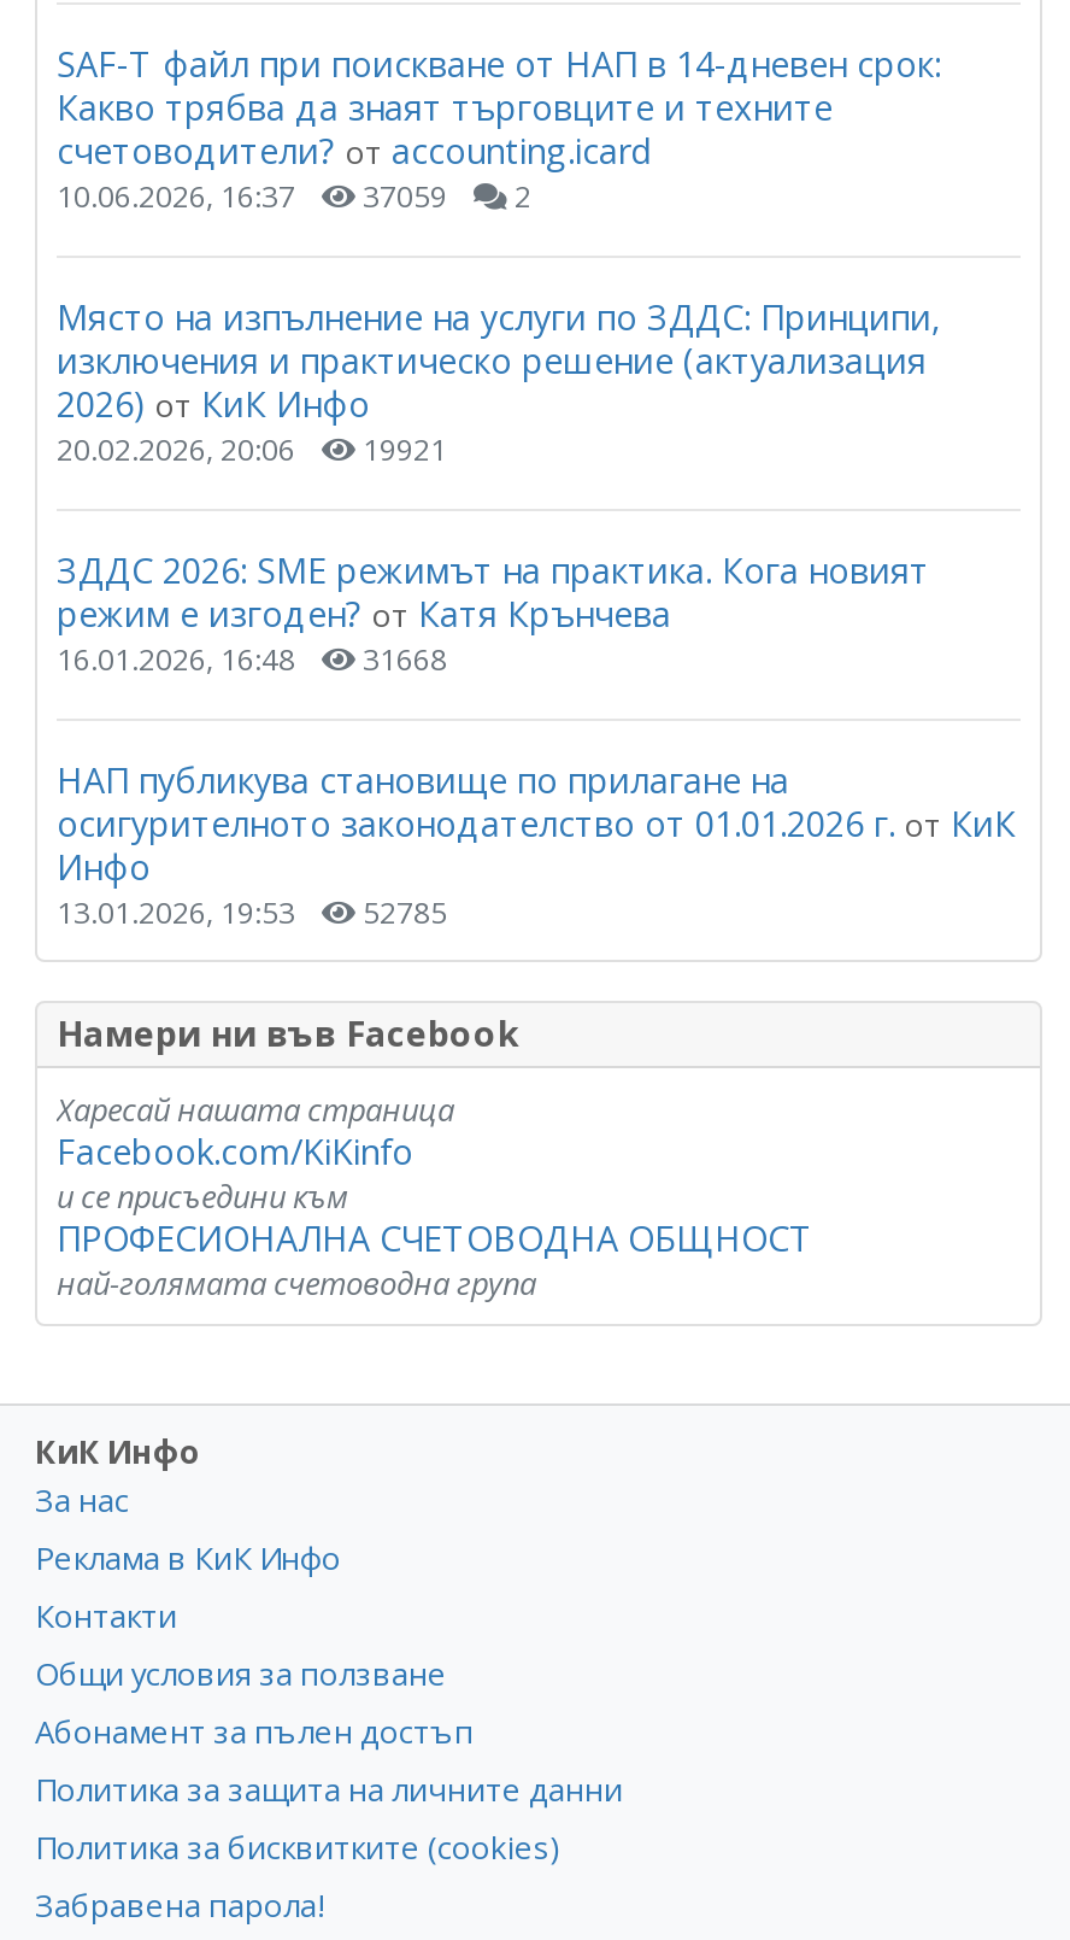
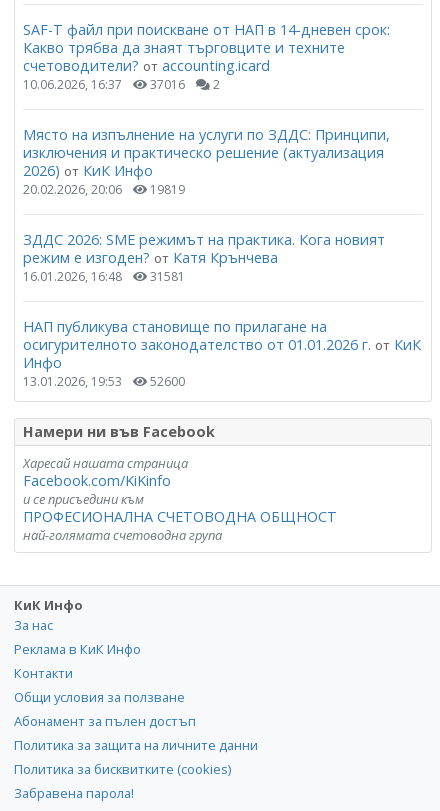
[57,177,531,218] 10.06.2026, 16:37 37059 2 -> [23,76,220,93] 10.06.2026, 16:37 37016 2
[57,430,447,471] 20.02.2026, 20:06 19921 -> [23,181,185,198] 20.02.2026, 20:06 19819
[57,640,447,681] 16.01.2026, 16:48 31668 -> [23,268,185,285] 16.01.2026, 16:48 31581
[57,893,447,934] 13.01.2026, 19:53 52785 -> [23,373,185,390] 13.01.2026, 19:53 52600

